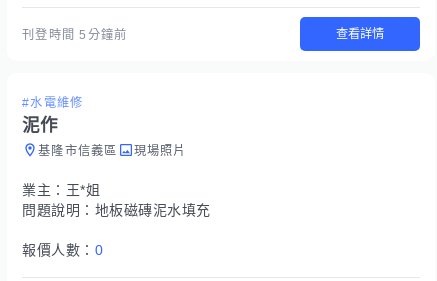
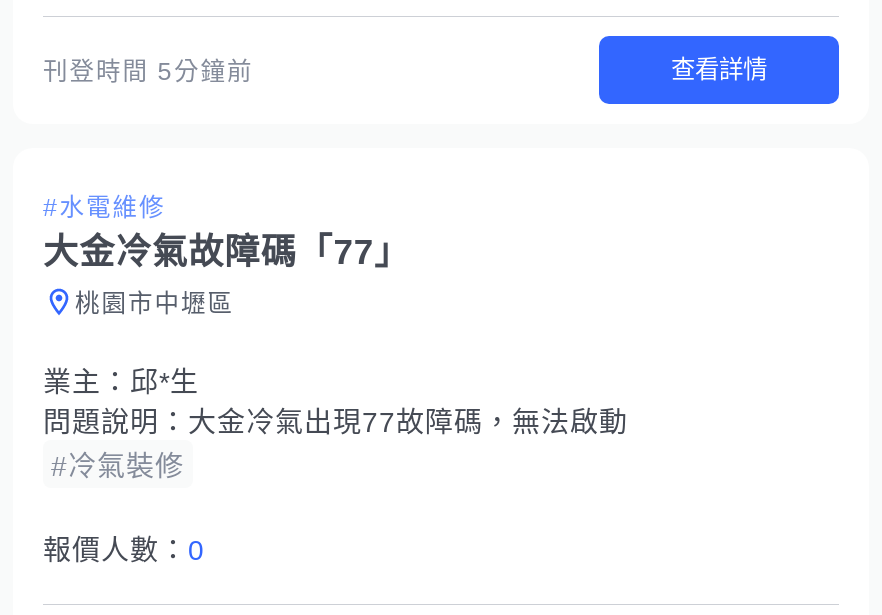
[22,115,186,158] 泥作 | 基隆市信義區 | 現場照片 -> [43,232,410,318] 大金冷氣故障碼「77」 | 桃園市中壢區
[22,182,210,218] 業主：王*姐 | 問題說明：地板磁磚泥水填充 -> [43,366,628,482] 業主：邱*生 | 問題說明：大金冷氣出現77故障碼，無法啟動 | #冷氣裝修

